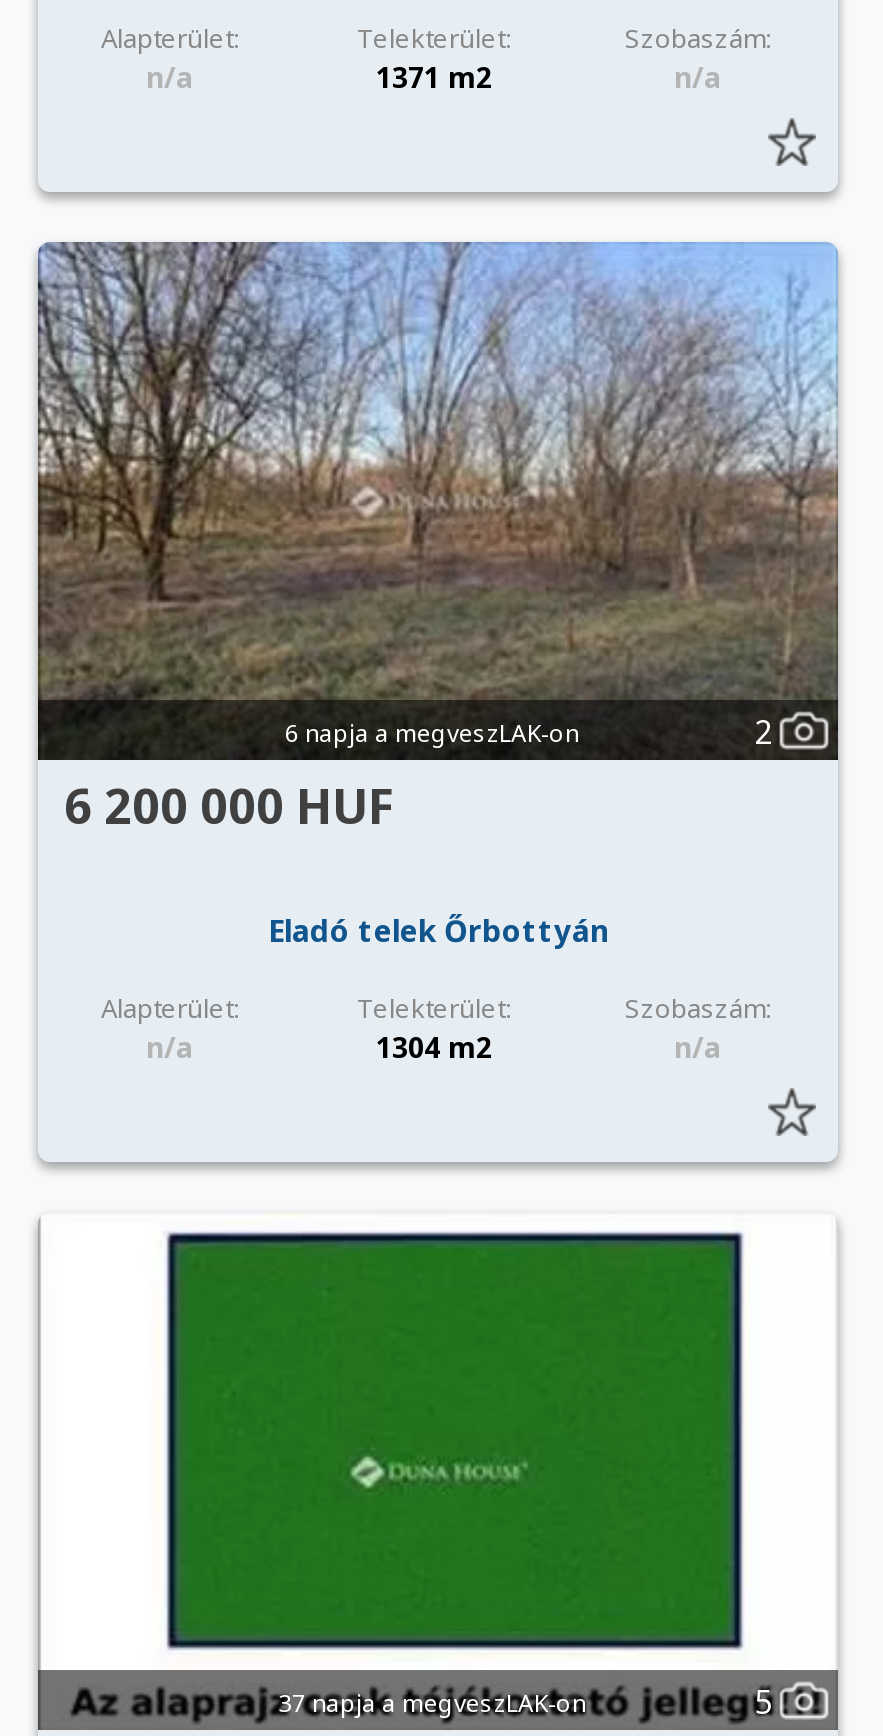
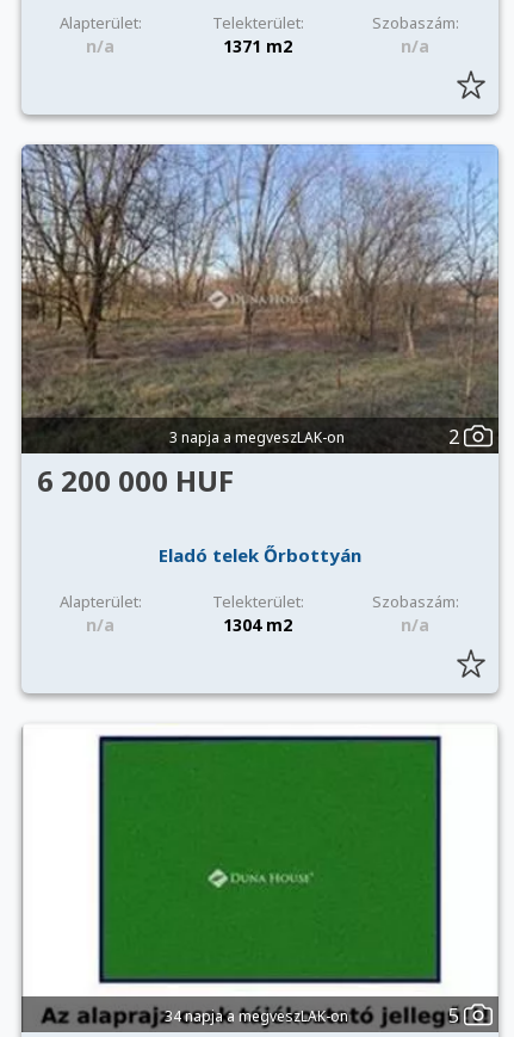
[285,717,579,751] 6 napja a megveszLAK-on -> [169,428,344,448] 3 napja a megveszLAK-on
[278,1687,586,1721] 37 napja a megveszLAK-on -> [165,1006,348,1027] 34 napja a megveszLAK-on

